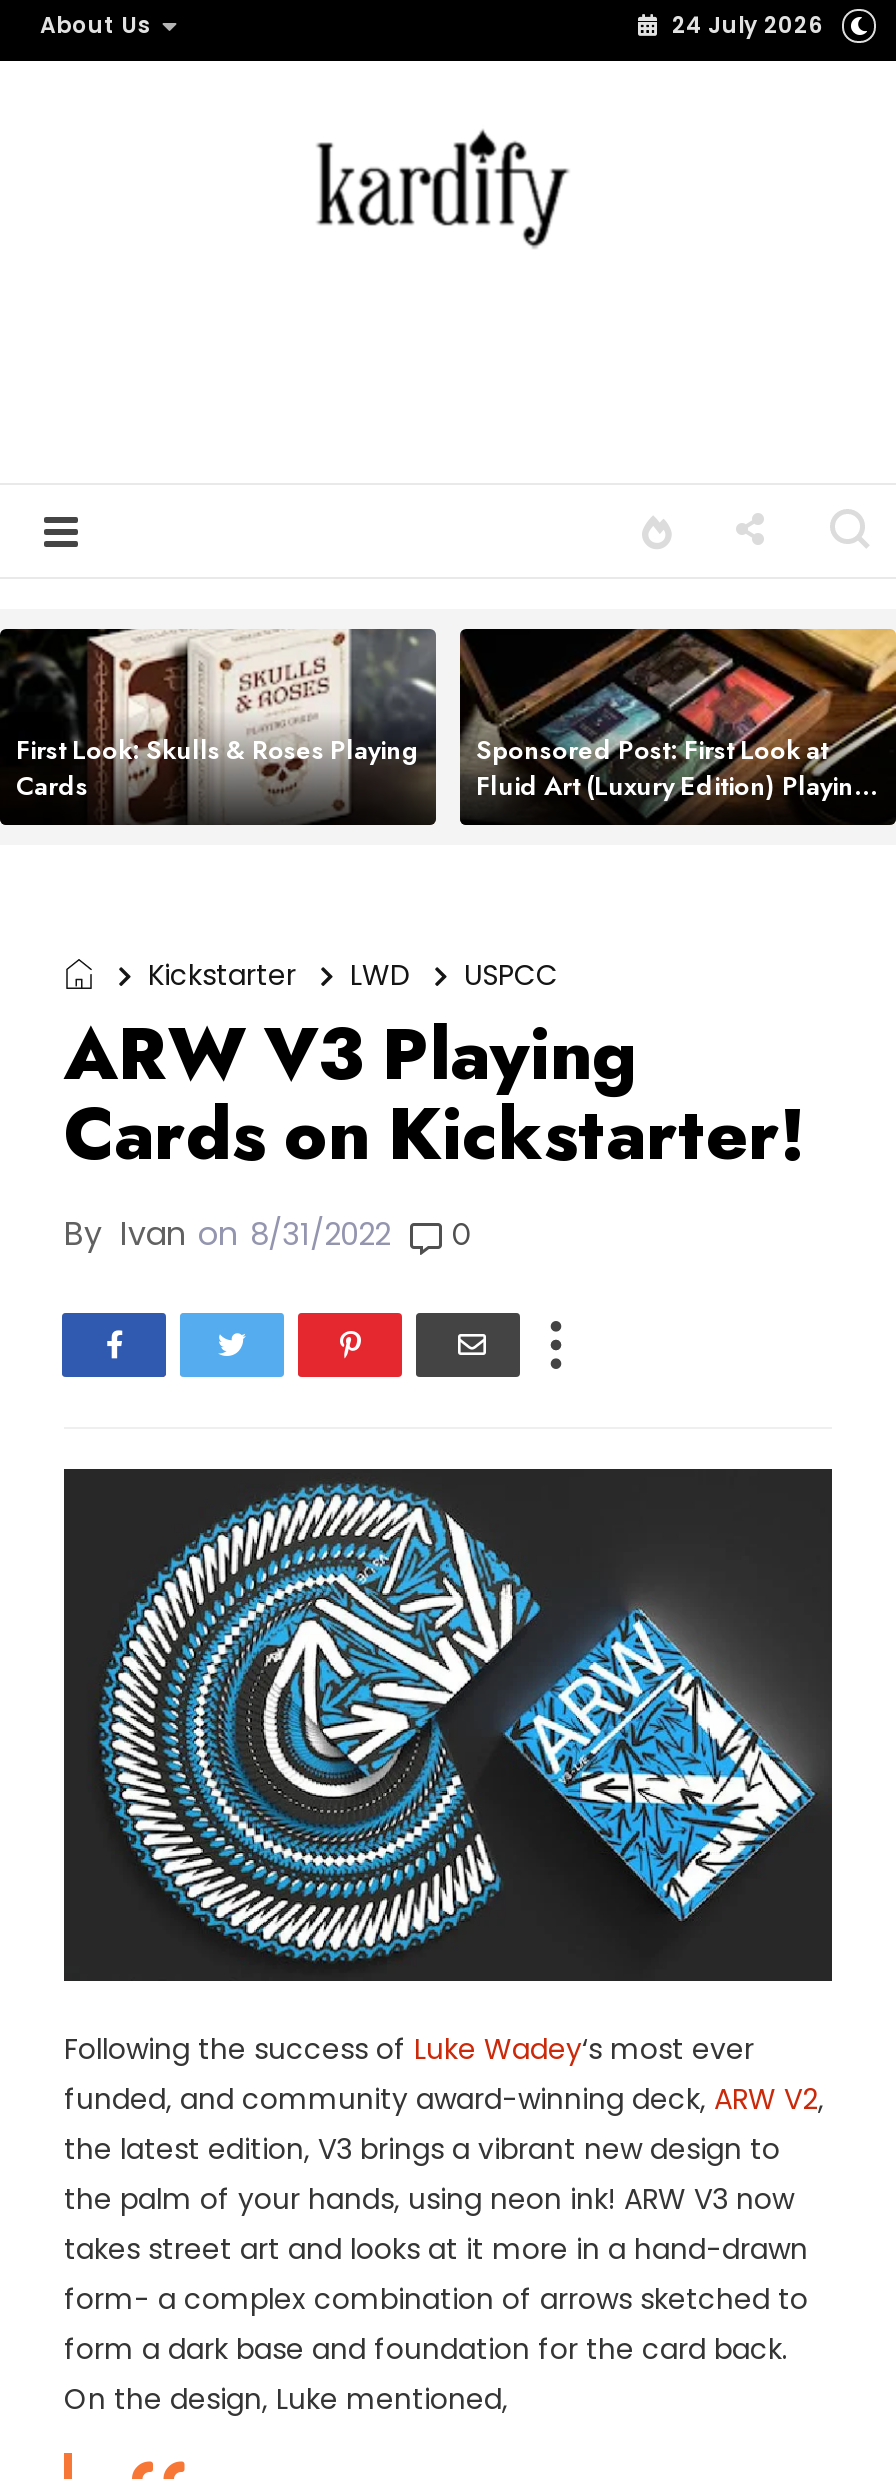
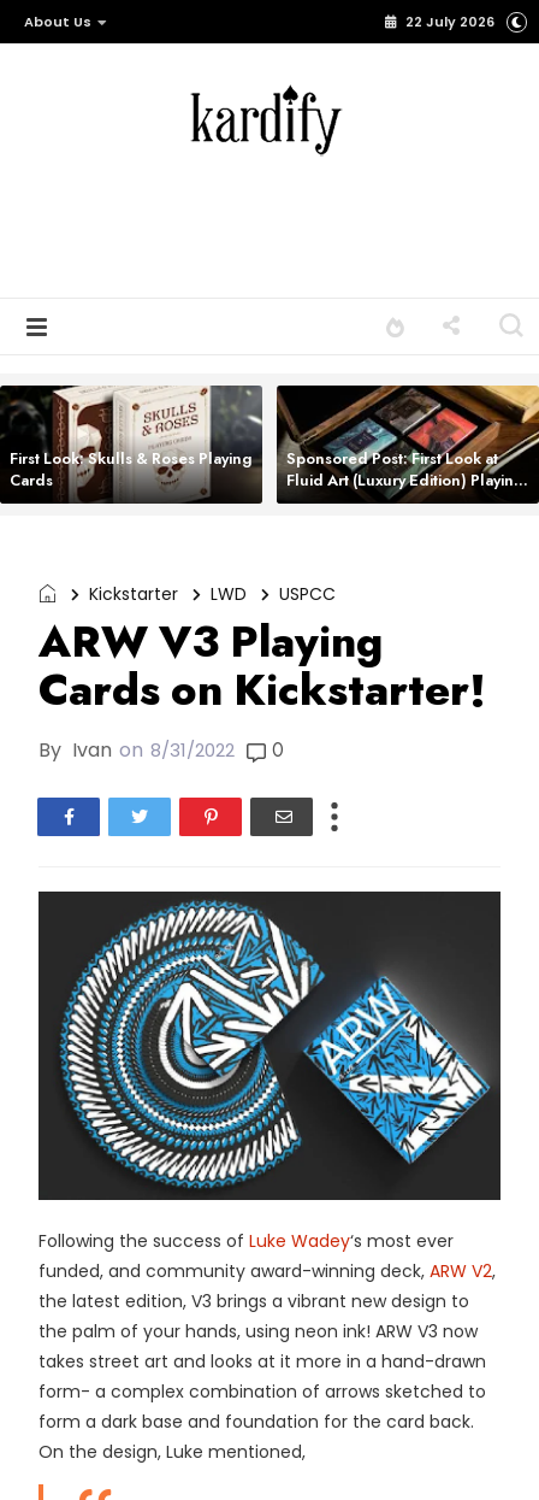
[672,9,822,41] 24 July 2026 -> [405,12,494,31] 22 July 2026

